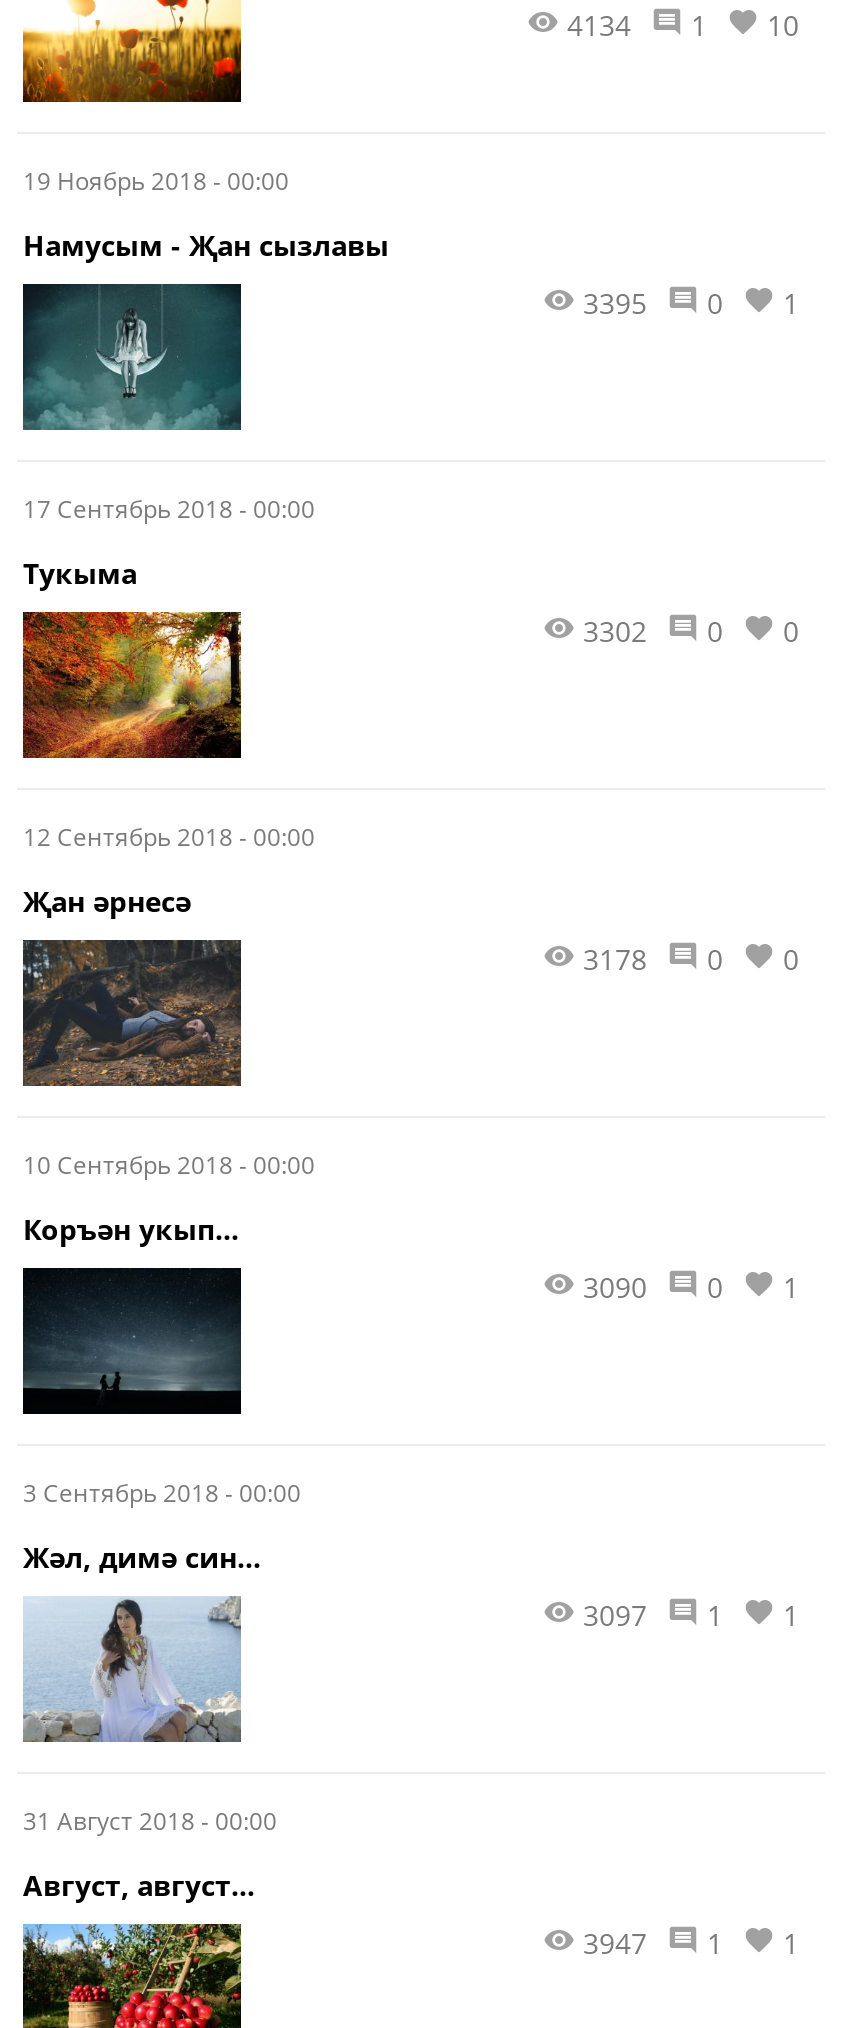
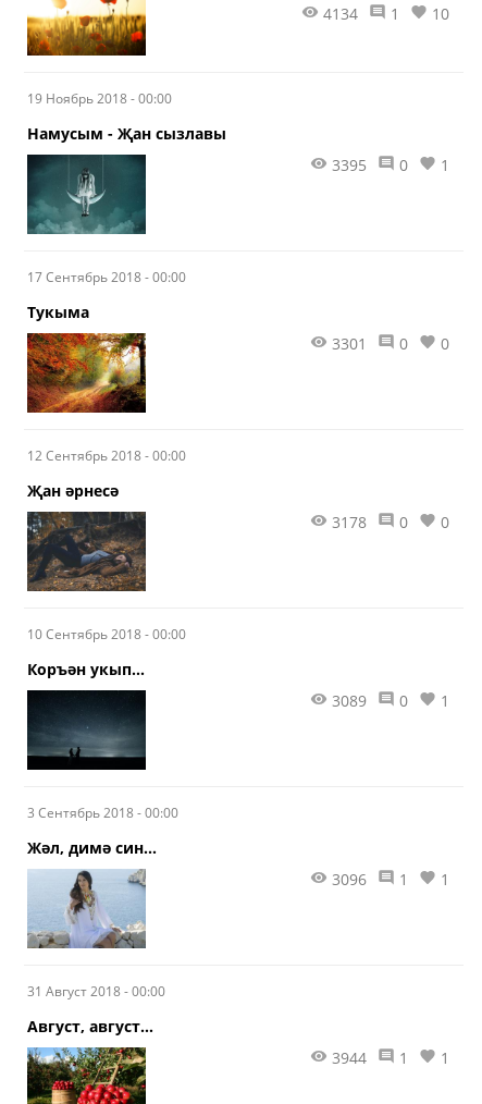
[583,613,799,651] 3302 0 0 -> [332,334,449,354] 3301 0 0
[583,1268,799,1306] 3090 0 1 -> [332,690,449,711] 3089 0 1
[583,1596,799,1634] 3097 1 1 -> [332,869,449,890] 3096 1 1
[583,1924,799,1962] 3947 1 1 -> [332,1047,449,1068] 3944 1 1

